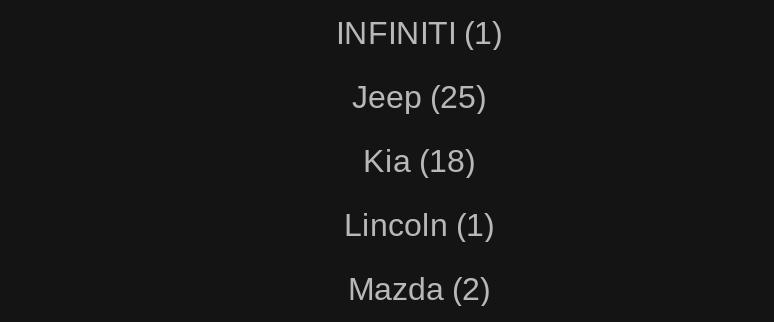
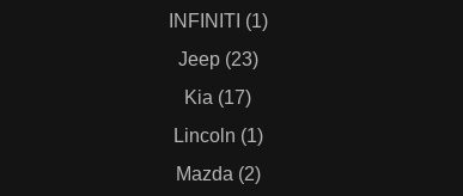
[352,79,486,113] Jeep (25) -> [178,49,258,69] Jeep (23)
[363,143,475,177] Kia (18) -> [184,87,251,107] Kia (17)

